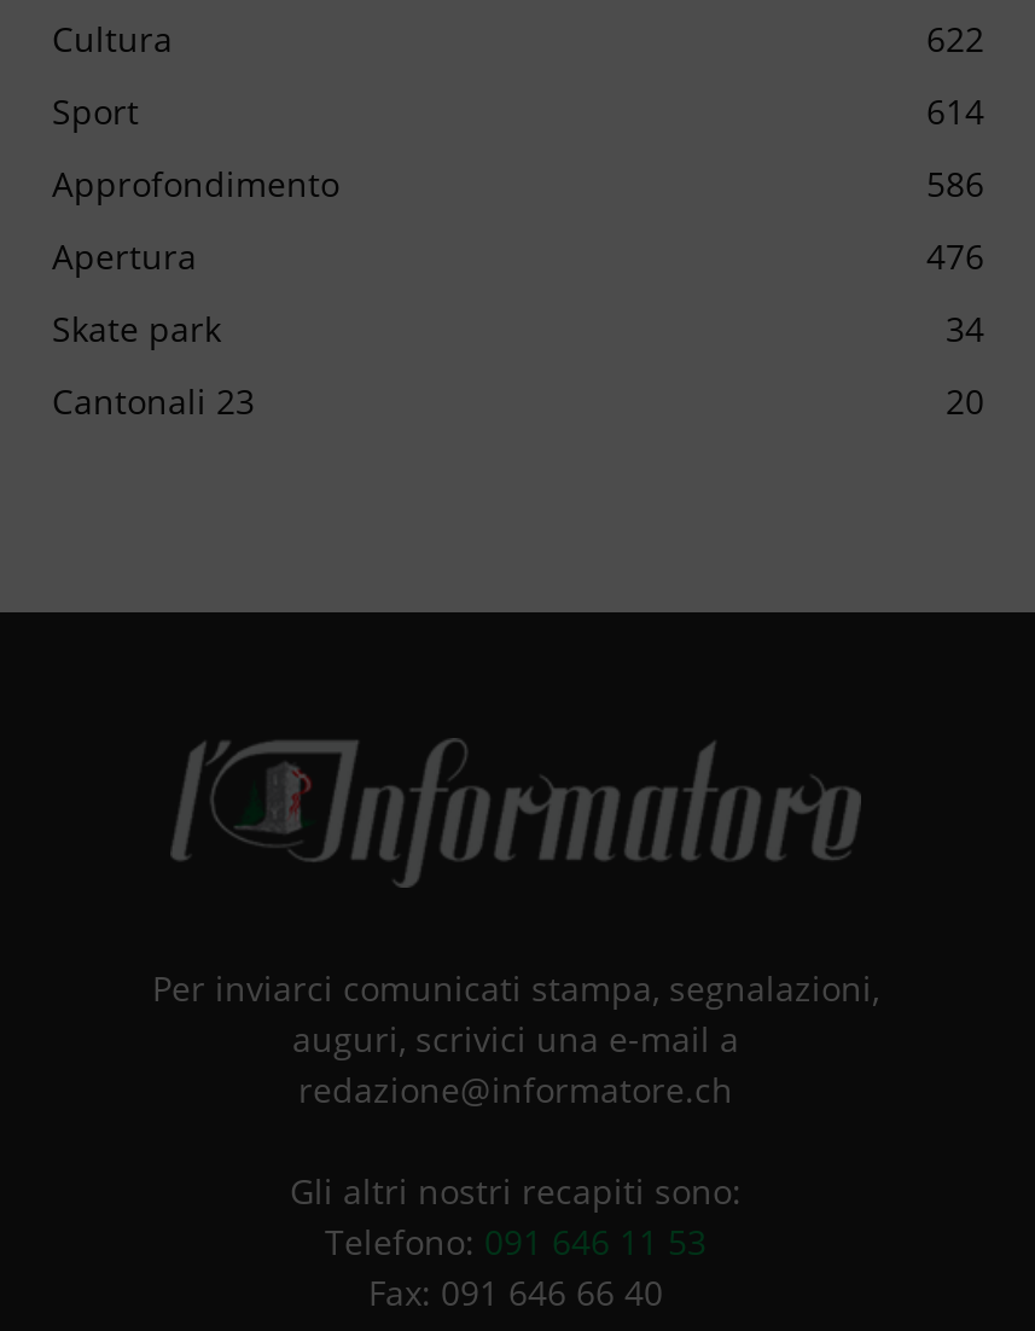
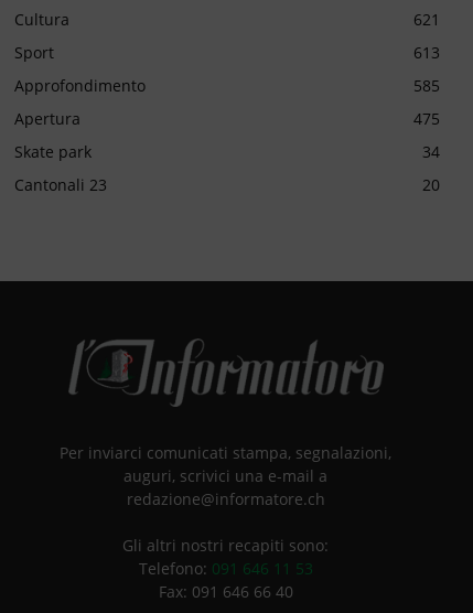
[926,16,984,62] 622 -> [413,9,440,30] 621
[926,89,984,135] 614 -> [413,42,440,63] 613
[926,161,984,207] 586 -> [413,75,440,96] 585
[926,234,984,280] 476 -> [413,108,440,129] 475

